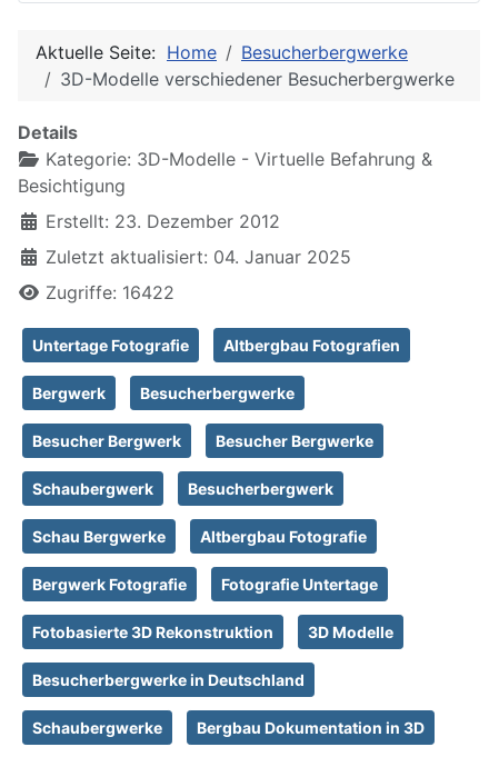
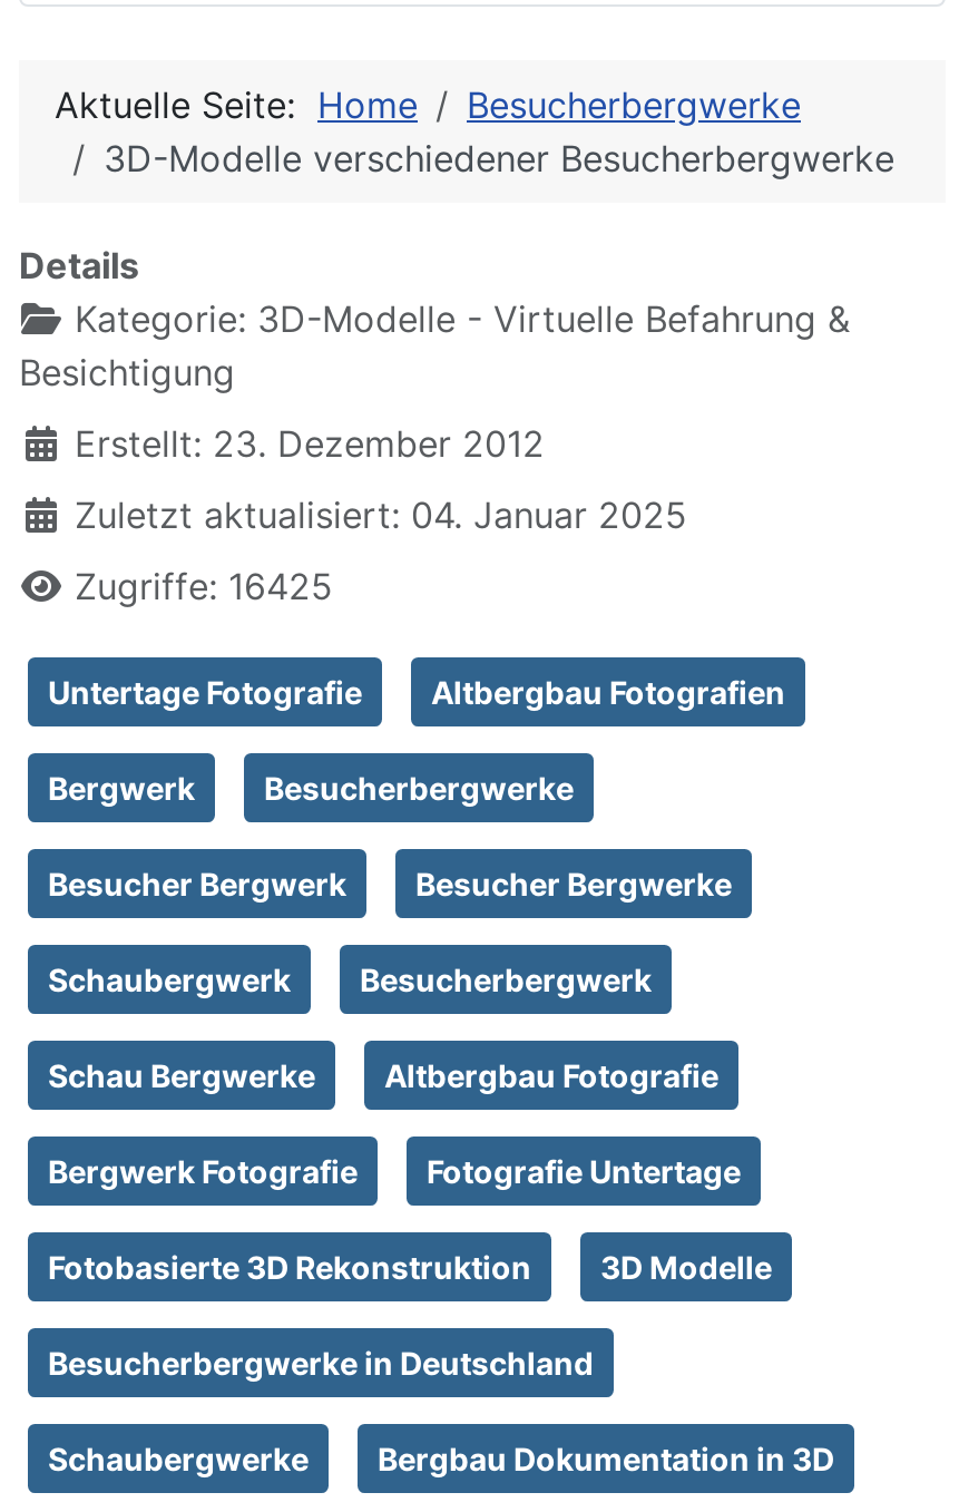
[46,282,174,304] Zugriffe: 16422 -> [75,564,333,609] Zugriffe: 16425

